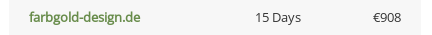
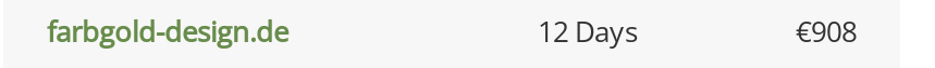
[254,8,300,26] 15 Days -> [538,12,638,51] 12 Days

